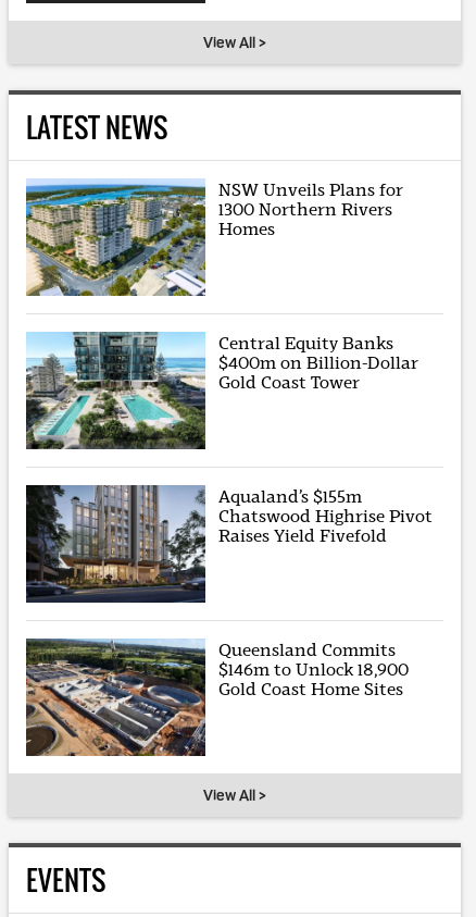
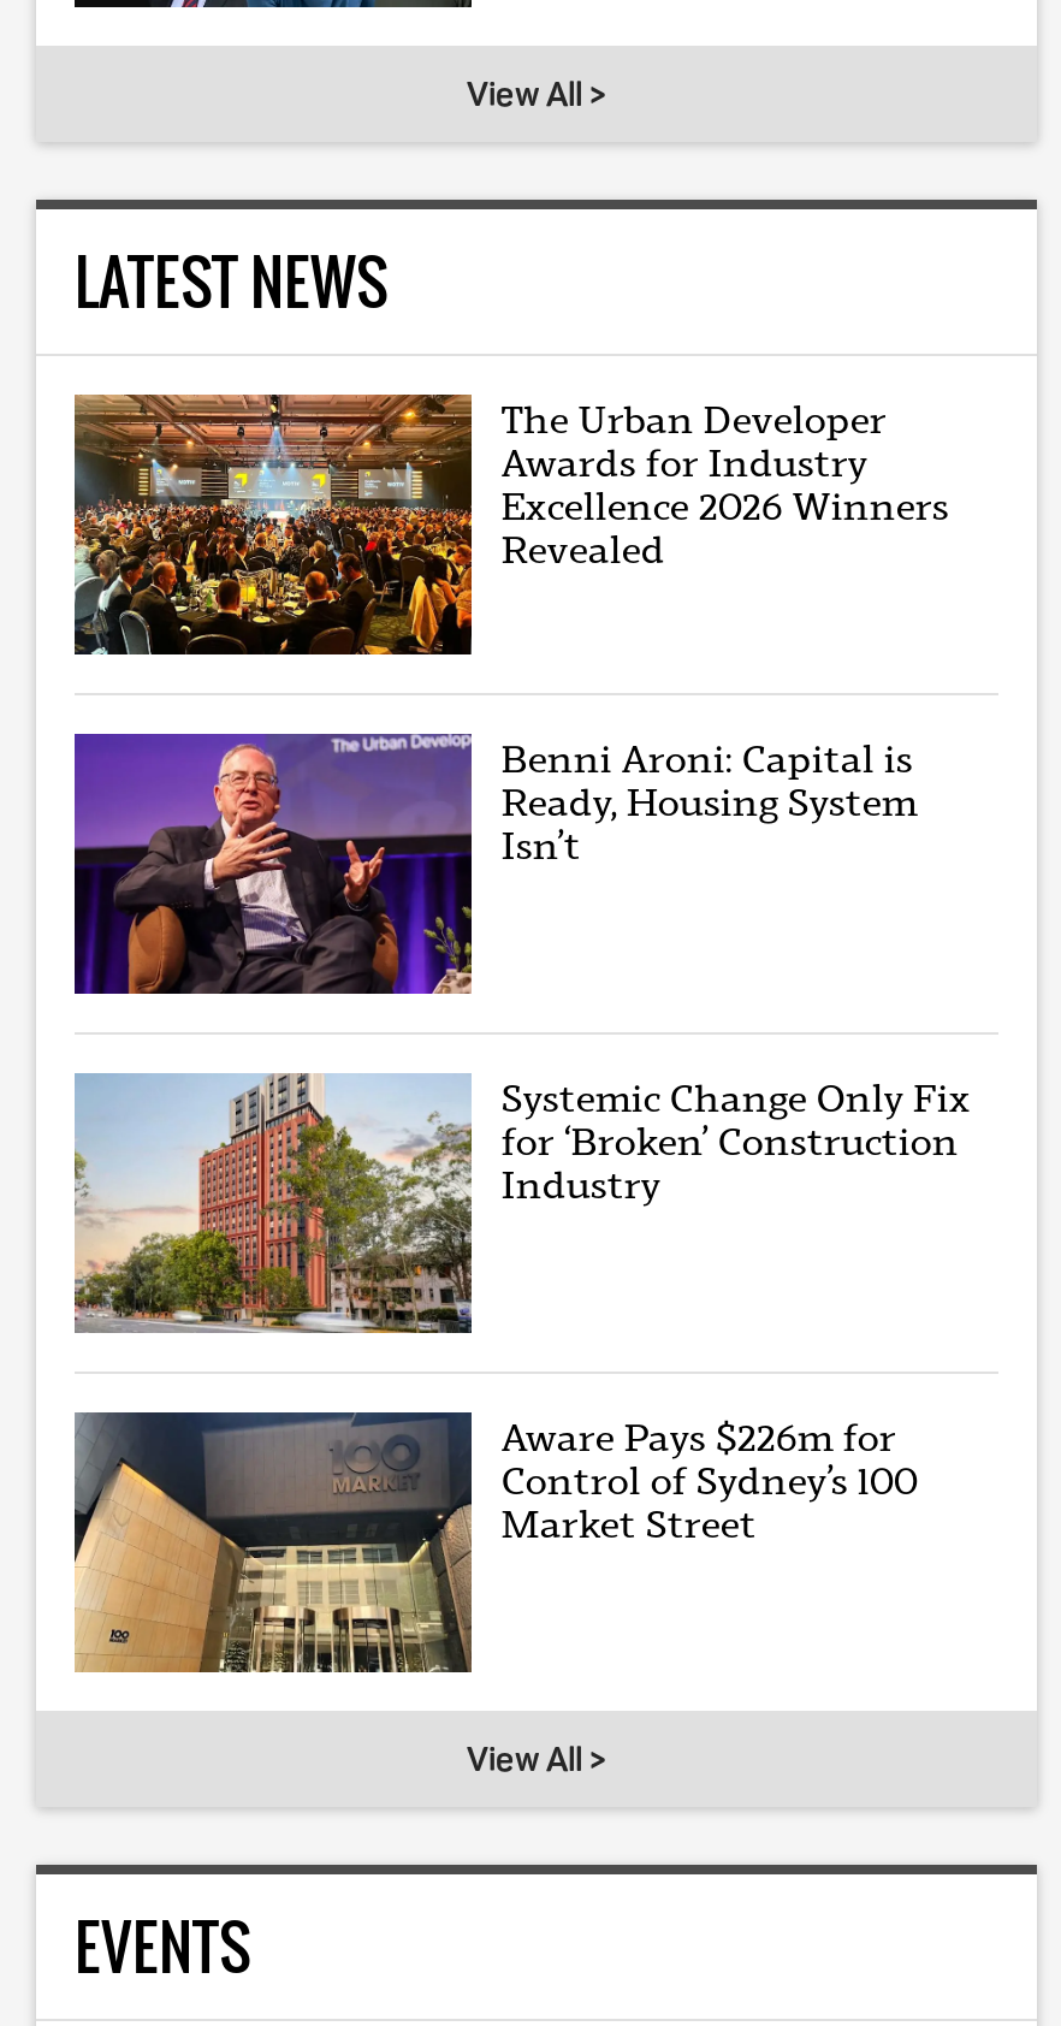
[25,178,404,297] [image] | NSW Unveils Plans for | 1300 Northern Rivers | Homes -> [72,392,949,657] [image] | The Urban Developer | Awards for Industry | Excellence 2026 Winners | Revealed
[25,331,419,450] [image] | Central Equity Banks | $400m on Billion-Dollar | Gold Coast Tower -> [72,731,917,996] [image] | Benni Aroni: Capital is | Ready, Housing System | Isn’t
[25,484,433,604] [image] | Aqualand’s $155m | Chatswood Highrise Pivot | Raises Yield Fivefold -> [72,1073,970,1335] [image] | Systemic Change Only Fix | for ‘Broken’ Construction | Industry
[25,637,409,757] [image] | Queensland Commits | $146m to Unlock 18,900 | Gold Coast Home Sites -> [72,1410,917,1675] [image] | Aware Pays $226m for | Control of Sydney’s 100 | Market Street

